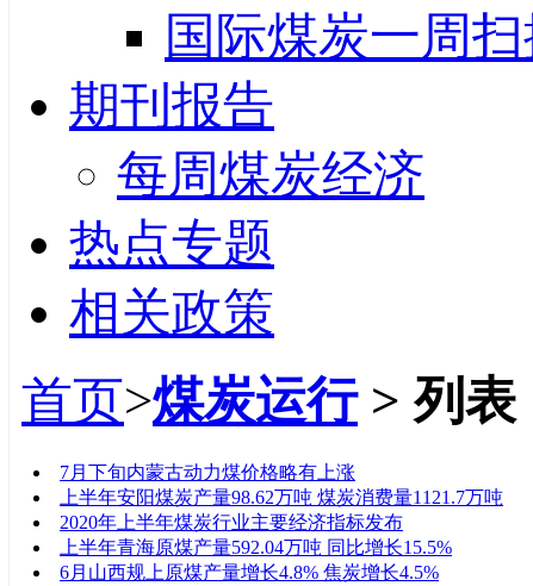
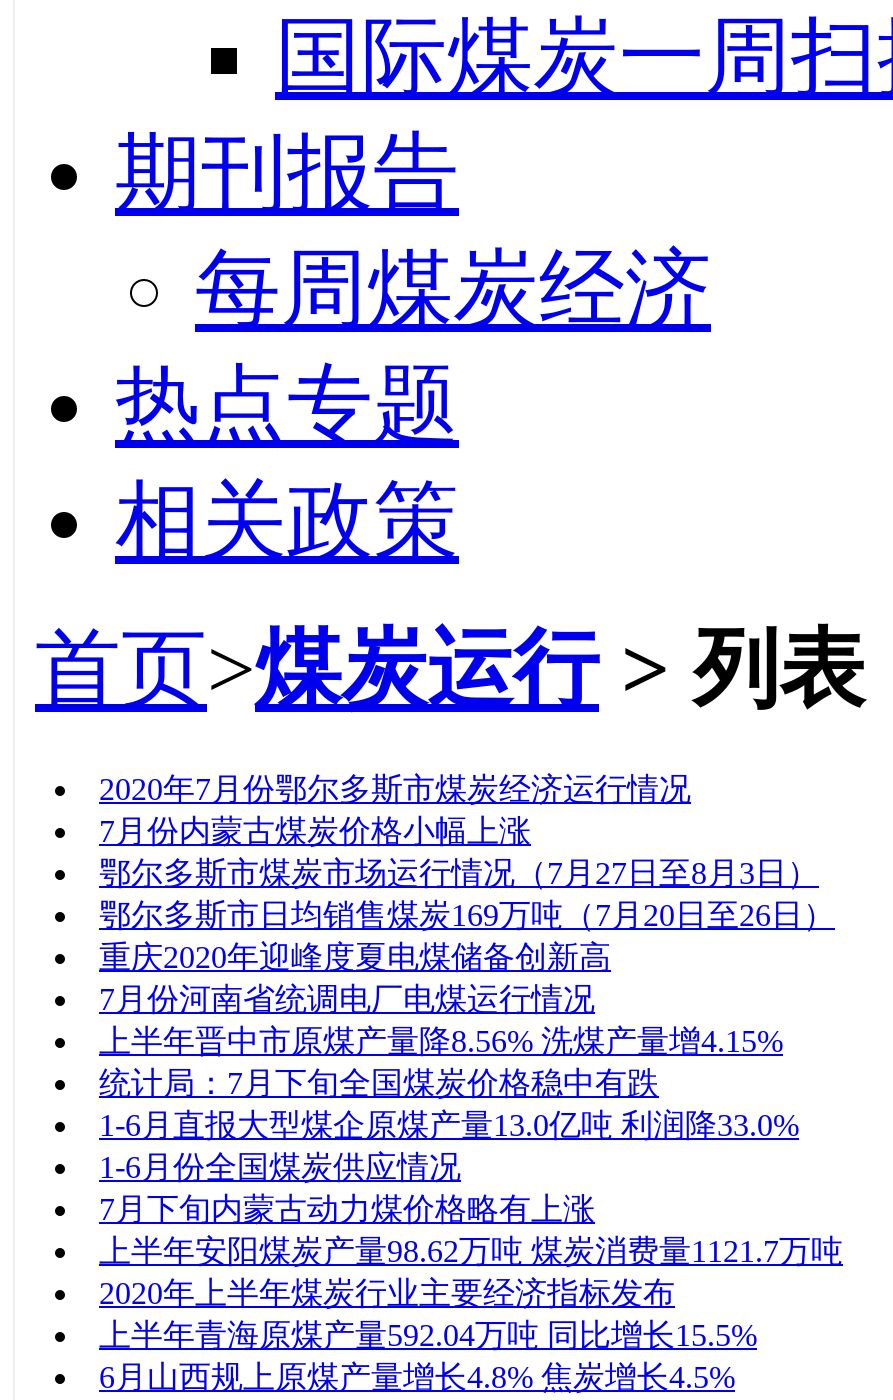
none -> [99,772,835,1184] 2020年7月份鄂尔多斯市煤炭经济运行情况 | 7月份内蒙古煤炭价格小幅上涨 | 鄂尔多斯市煤炭市场运行情况（7月27日至8月3日） | 鄂尔多斯市日均销售煤炭169万吨（7月20日至26日） | 重庆2020年迎峰度夏电煤储备创新高 | 7月份河南省统调电厂电煤运行情况 | 上半年晋中市原煤产量降8.56% 洗煤产量增4.15% | 统计局：7月下旬全国煤炭价格稳中有跌 | 1-6月直报大型煤企原煤产量13.0亿吨 利润降33.0% | 1-6月份全国煤炭供应情况

